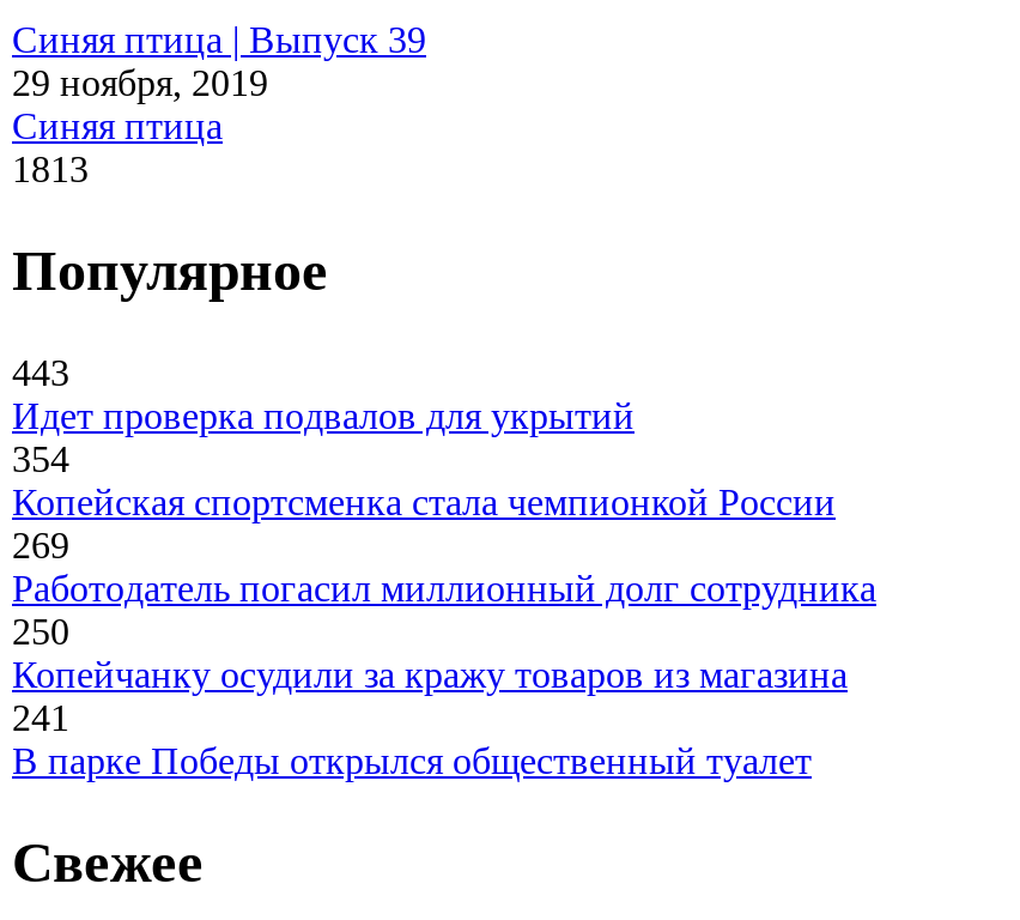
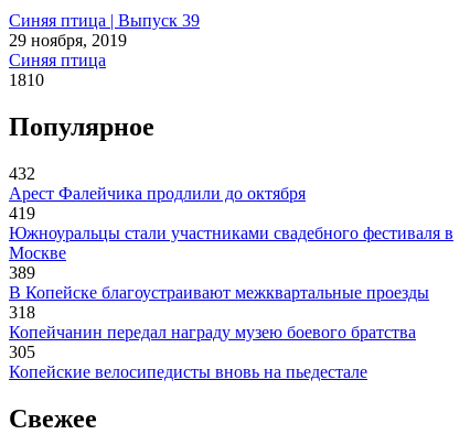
[12,149,89,190] 1813 -> [9,71,44,90] 1810
[12,352,876,781] 443 | Идет проверка подвалов для укрытий | 354 | Копейская спортсменка стала чемпионкой России | 269 | Работодатель погасил миллионный долг сотрудника | 250 | Копейчанку осудили за кражу товаров из магазина | 241 | В парке Победы открылся общественный туалет -> [9,164,453,381] 432 | Арест Фалейчика продлили до октября | 419 | Южноуральцы стали участниками свадебного фестиваля в | Москве | 389 | В Копейске благоустраивают межквартальные проезды | 318 | Копейчанин передал награду музею боевого братства | 305 | Копейские велосипедисты вновь на пьедестале

